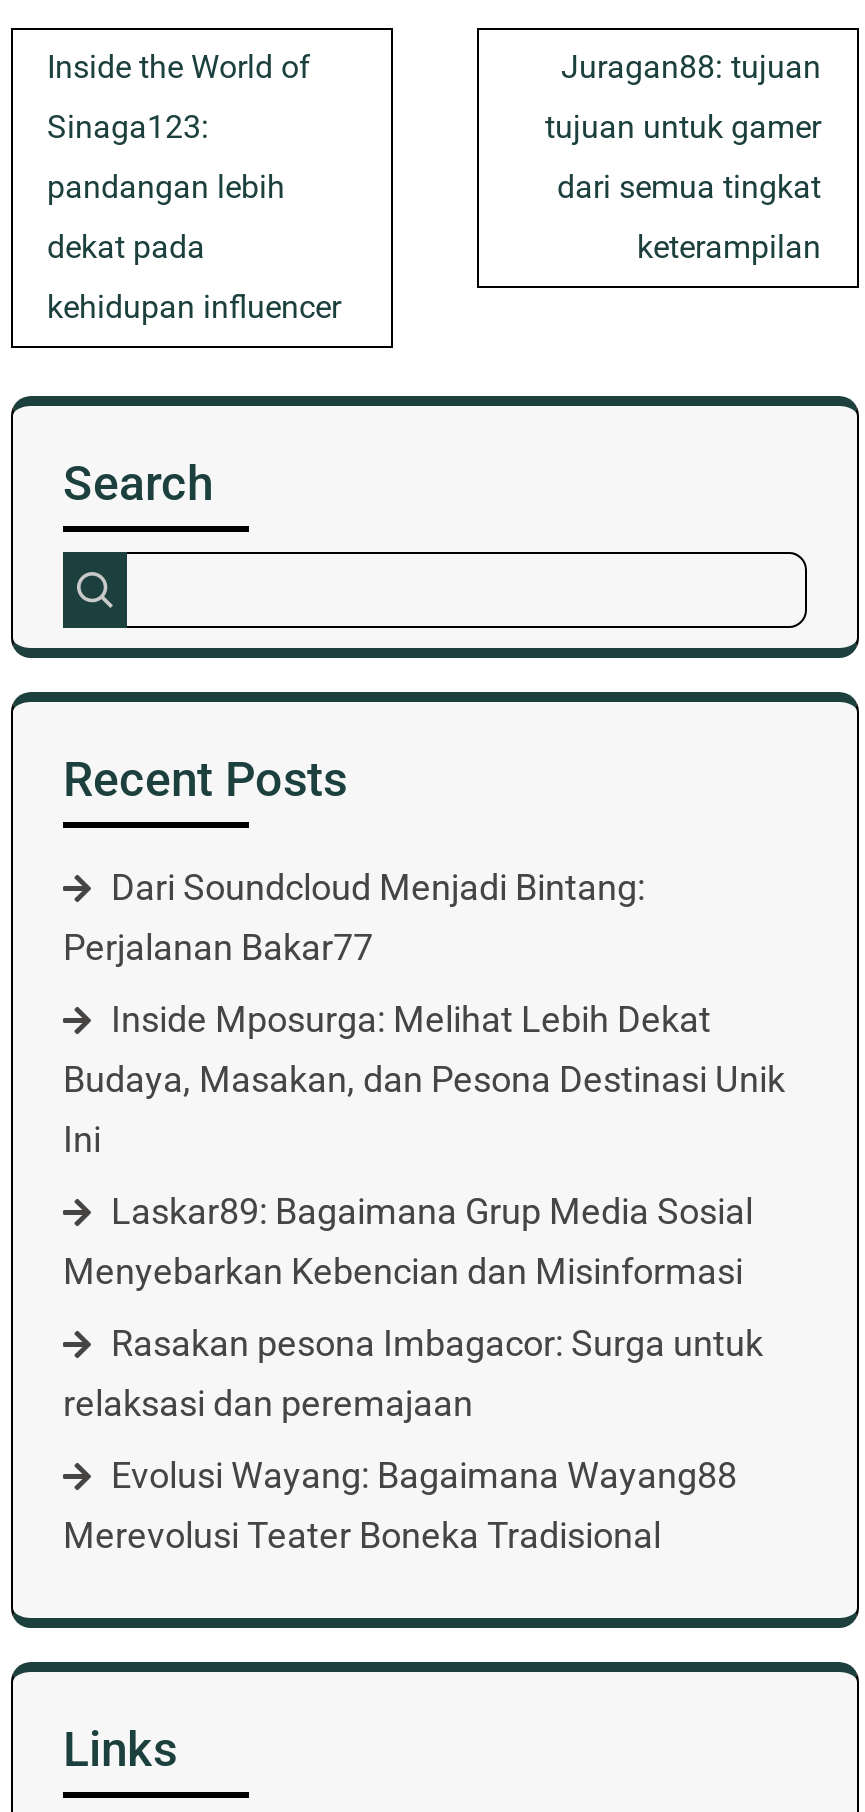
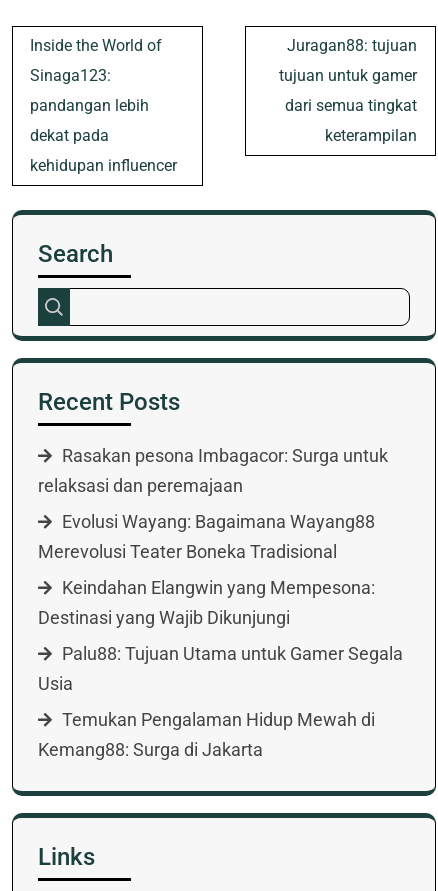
[63,866,785,1292] Dari Soundcloud Menjadi Bintang: | Perjalanan Bakar77 | Inside Mposurga: Melihat Lebih Dekat | Budaya, Masakan, dan Pesona Destinasi Unik | Ini | Laskar89: Bagaimana Grup Media Sosial | Menyebarkan Kebencian dan Misinformasi -> none
moved [63,1322,763,1556] -> [38,445,388,562]: Rasakan pesona Imbagacor: Surga untuk | relaksasi dan peremajaan | Evolusi Wayang: Bagaimana Wayang88 | Merevolusi Teater Boneka Tradisional
none -> [38,577,403,760] Keindahan Elangwin yang Mempesona: | Destinasi yang Wajib Dikunjungi | Palu88: Tujuan Utama untuk Gamer Segala | Usia | Temukan Pengalaman Hidup Mewah di | Kemang88: Surga di Jakarta

